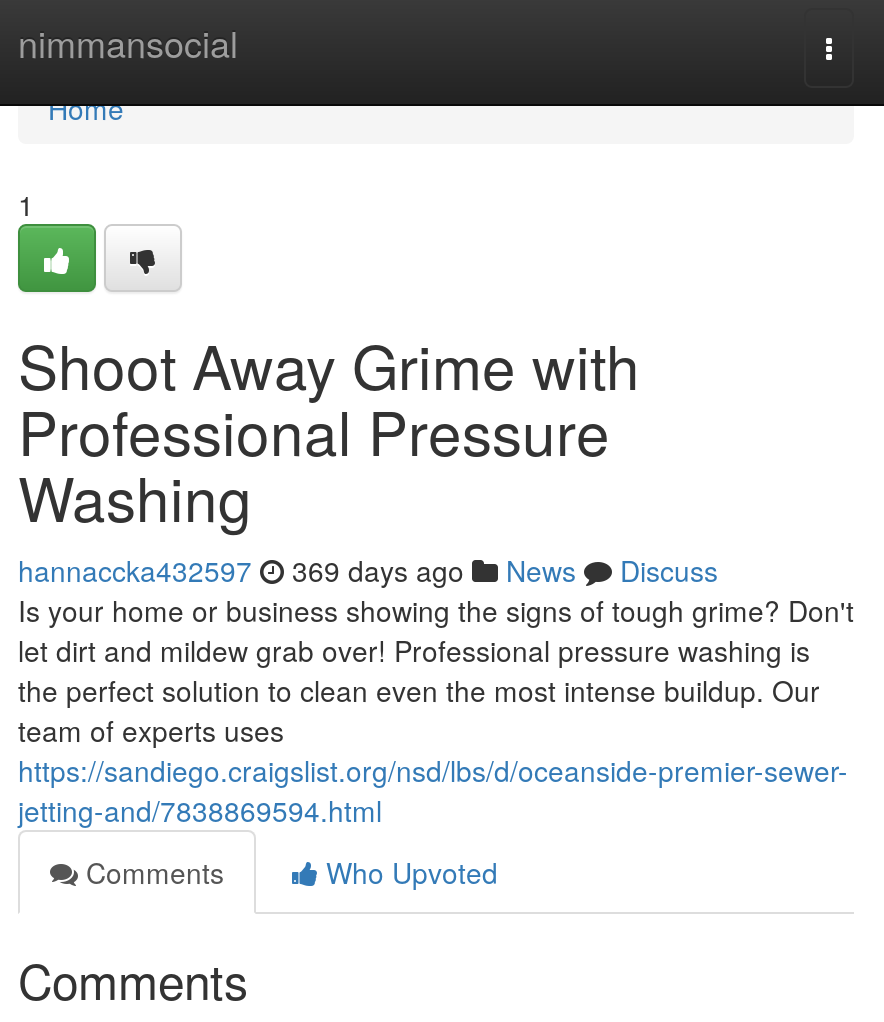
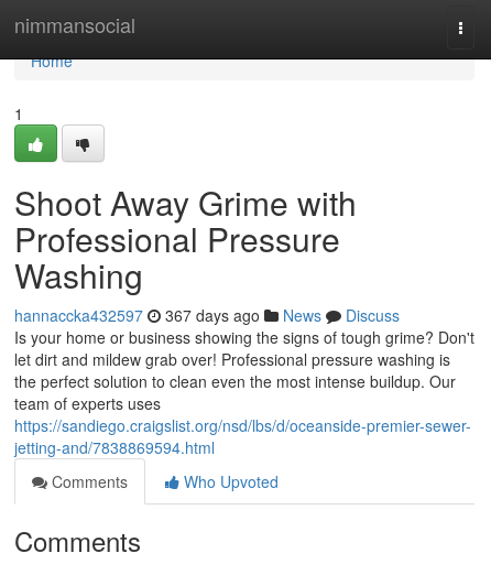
[18,550,718,590] hannaccka432597 369 days ago News Discuss -> [14,304,400,326] hannaccka432597 367 days ago News Discuss

